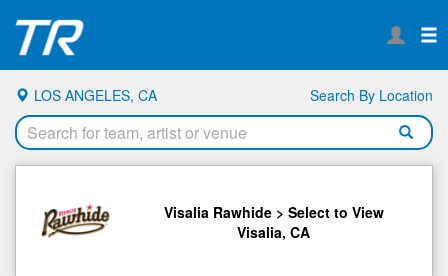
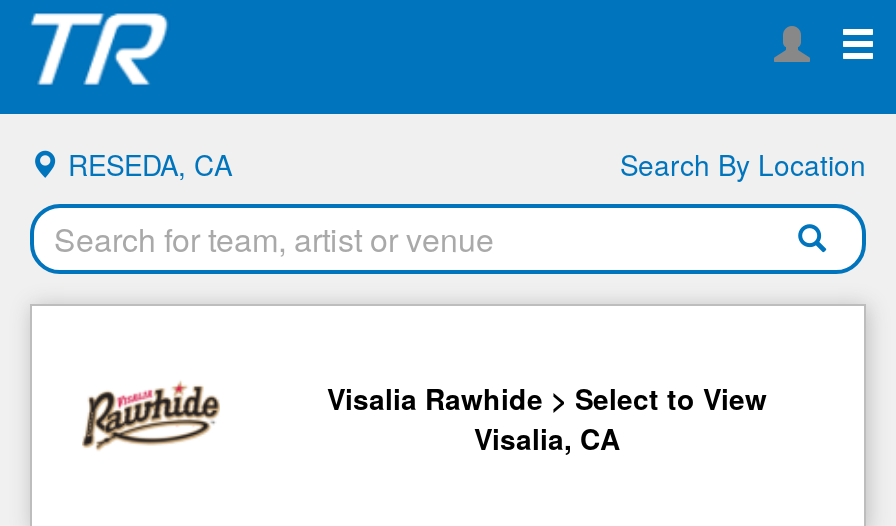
[34,85,157,105] LOS ANGELES, CA -> [68,144,232,184] RESEDA, CA

